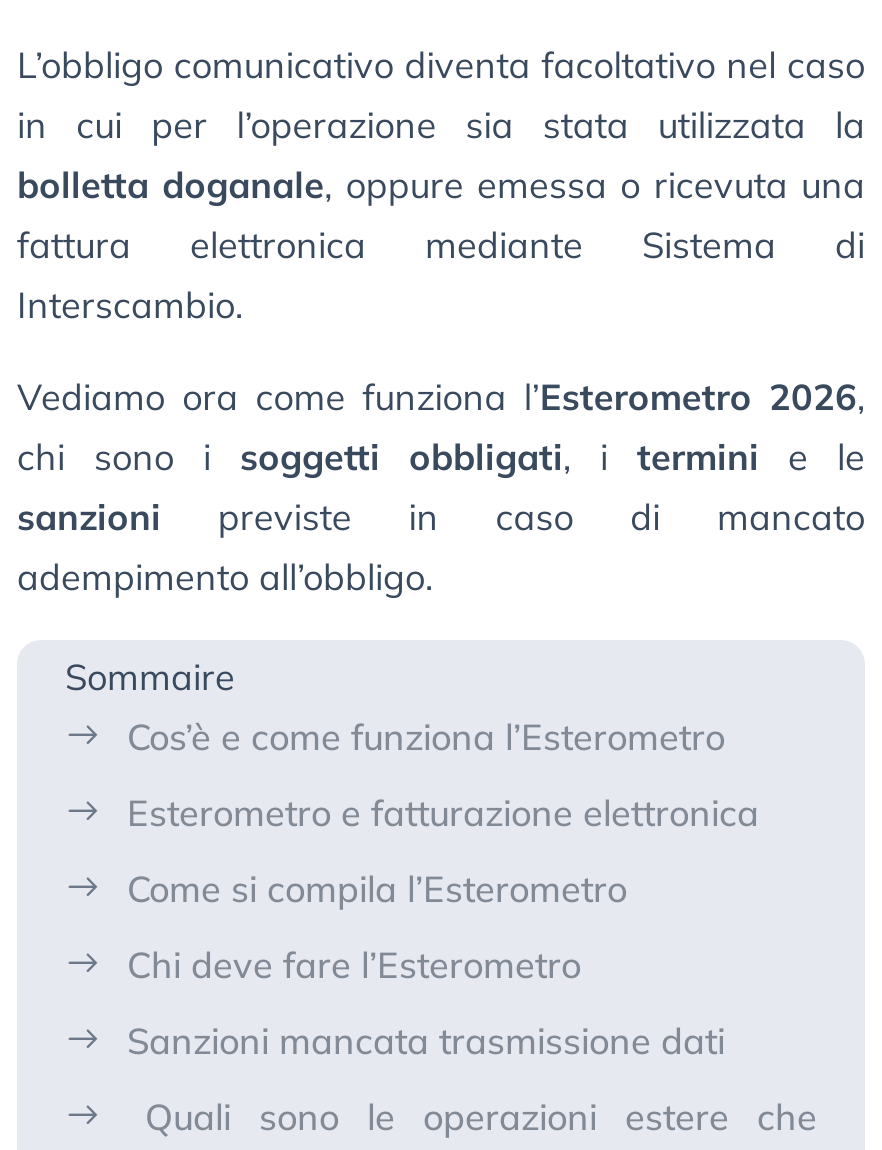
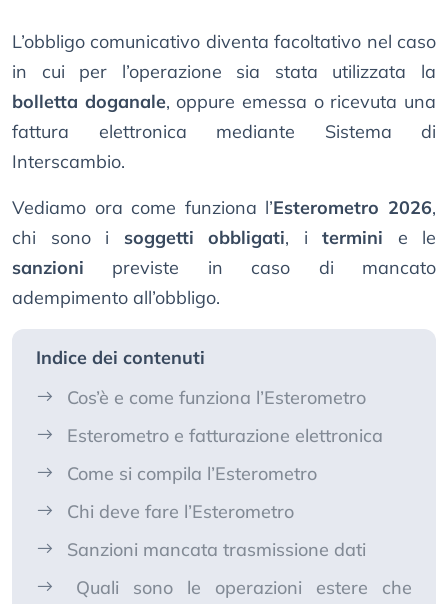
[65,654,235,700] Sommaire -> [36,346,205,369] Indice dei contenuti

